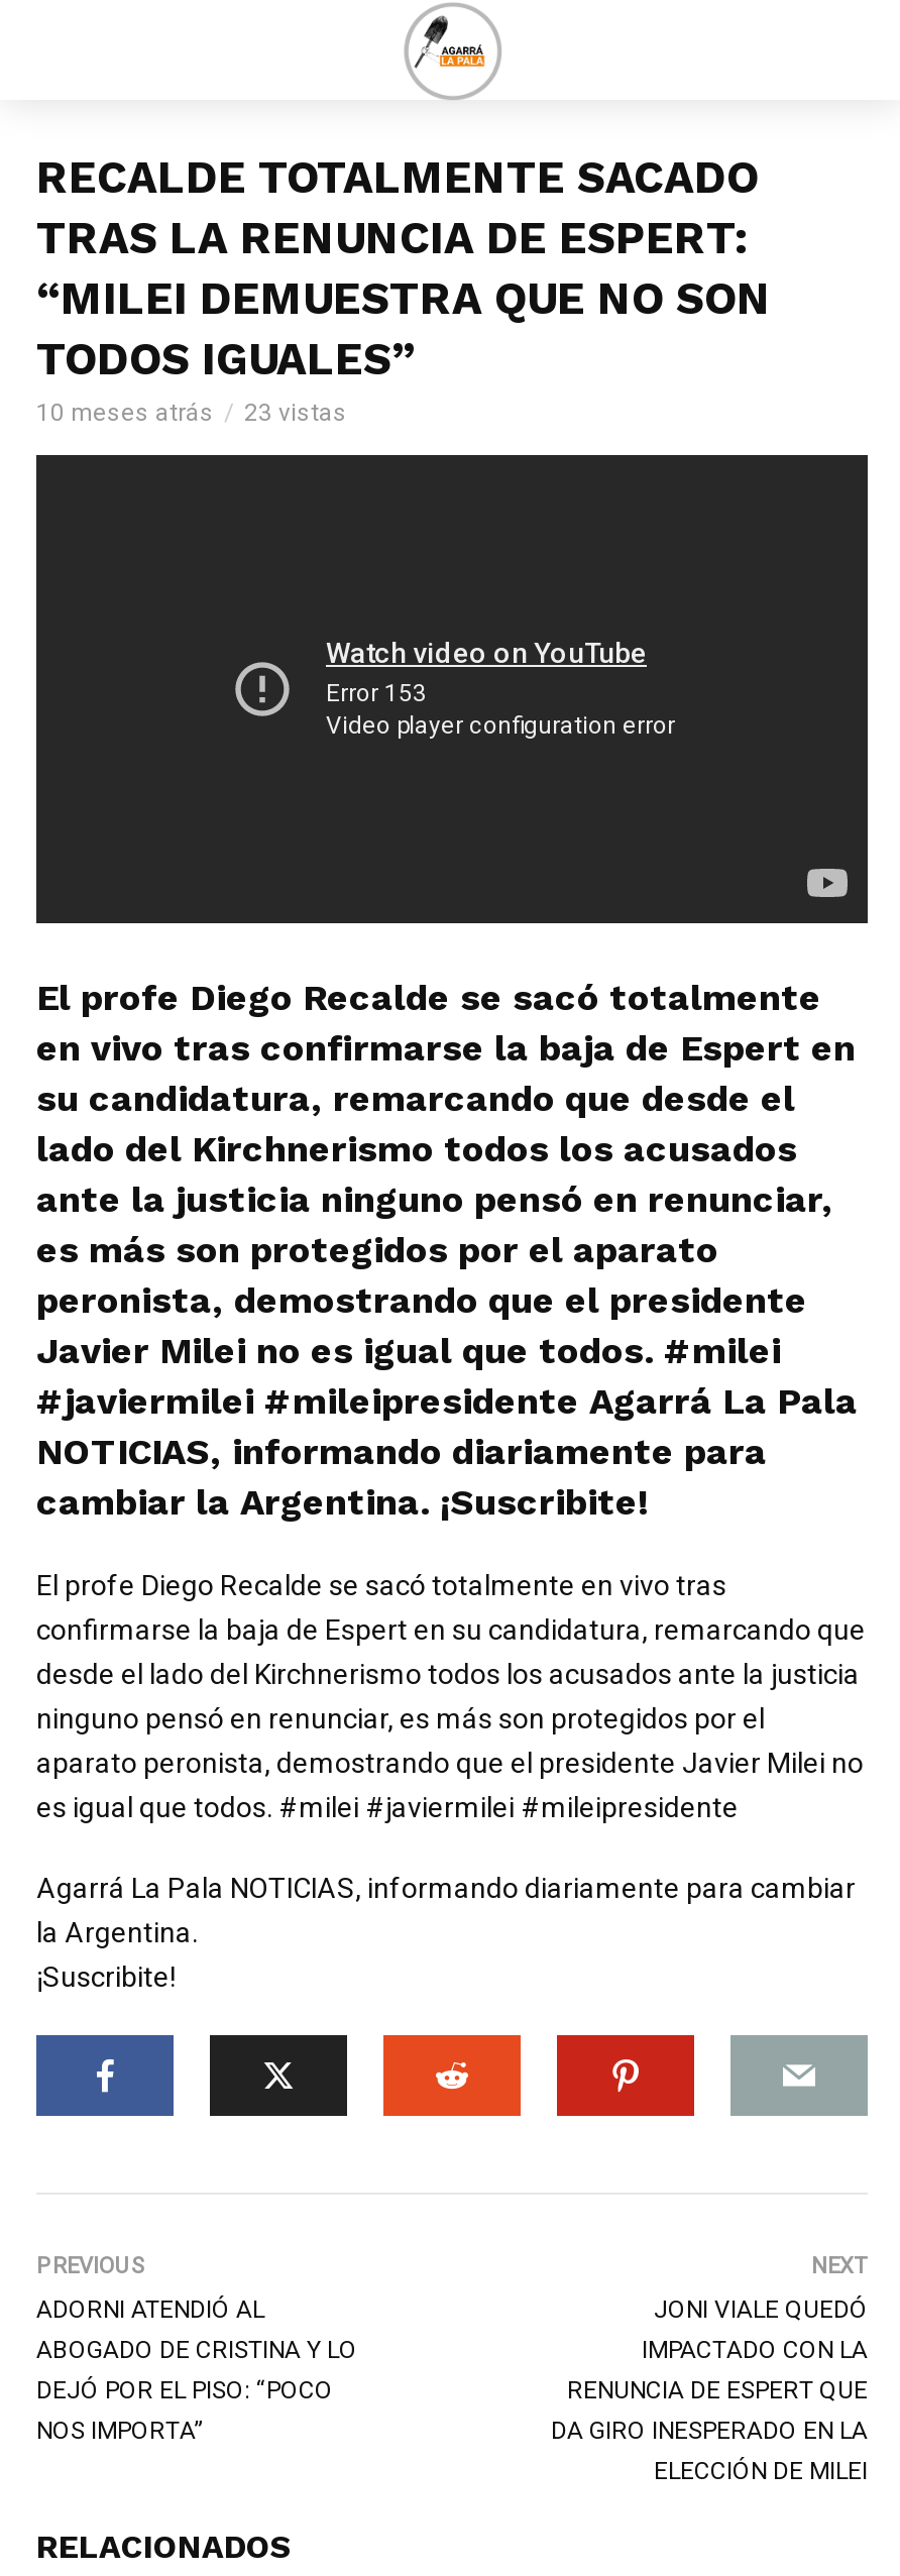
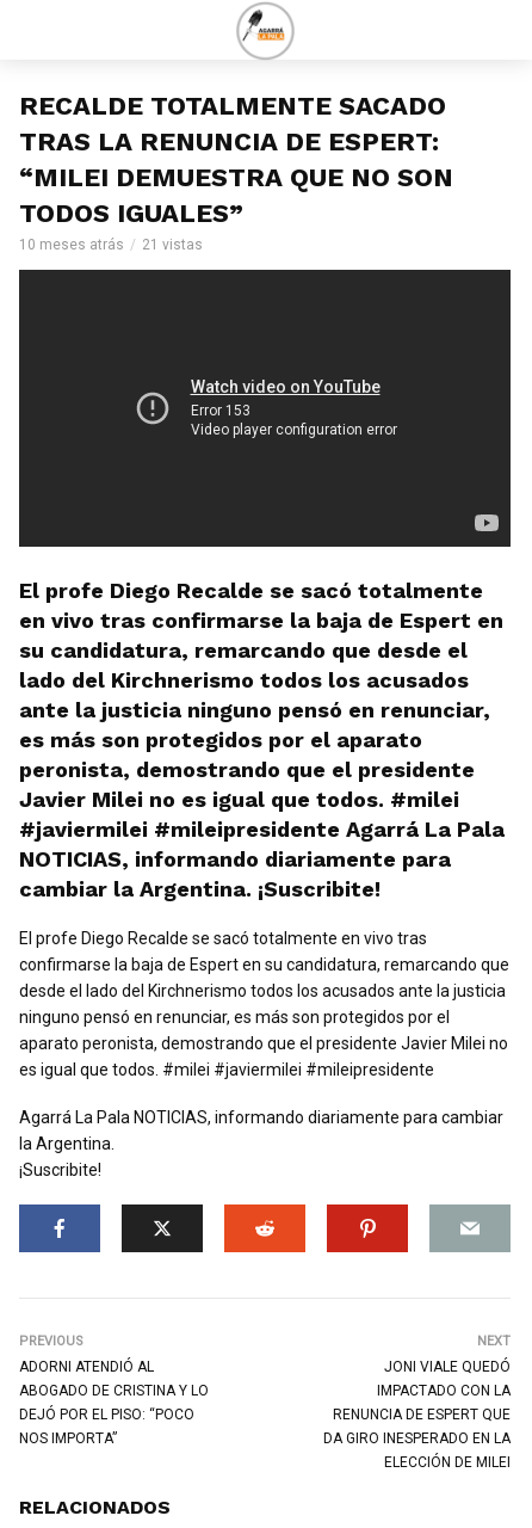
[36,399,347,427] 10 meses atrás 23 vistas -> [19,236,203,253] 10 meses atrás 21 vistas

